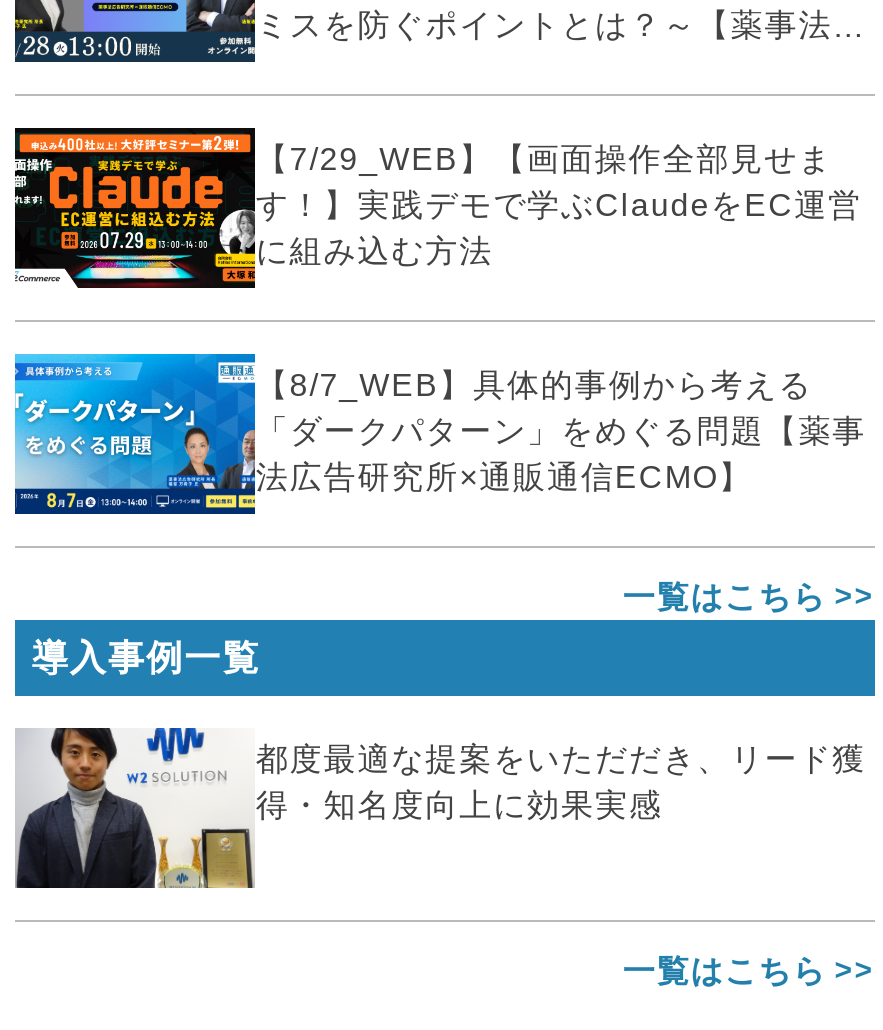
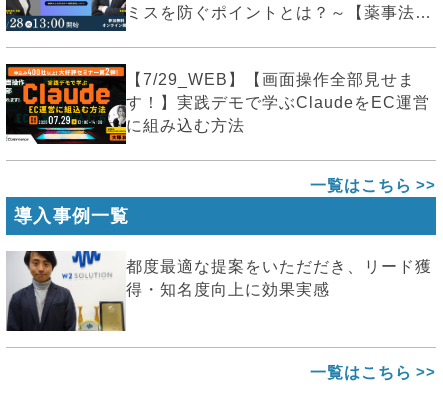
[13,352,866,516] [image] | 【8/7_WEB】具体的事例から考える | 「ダークパターン」をめぐる問題【薬事 | 法広告研究所×通販通信ECMO】 -> none

